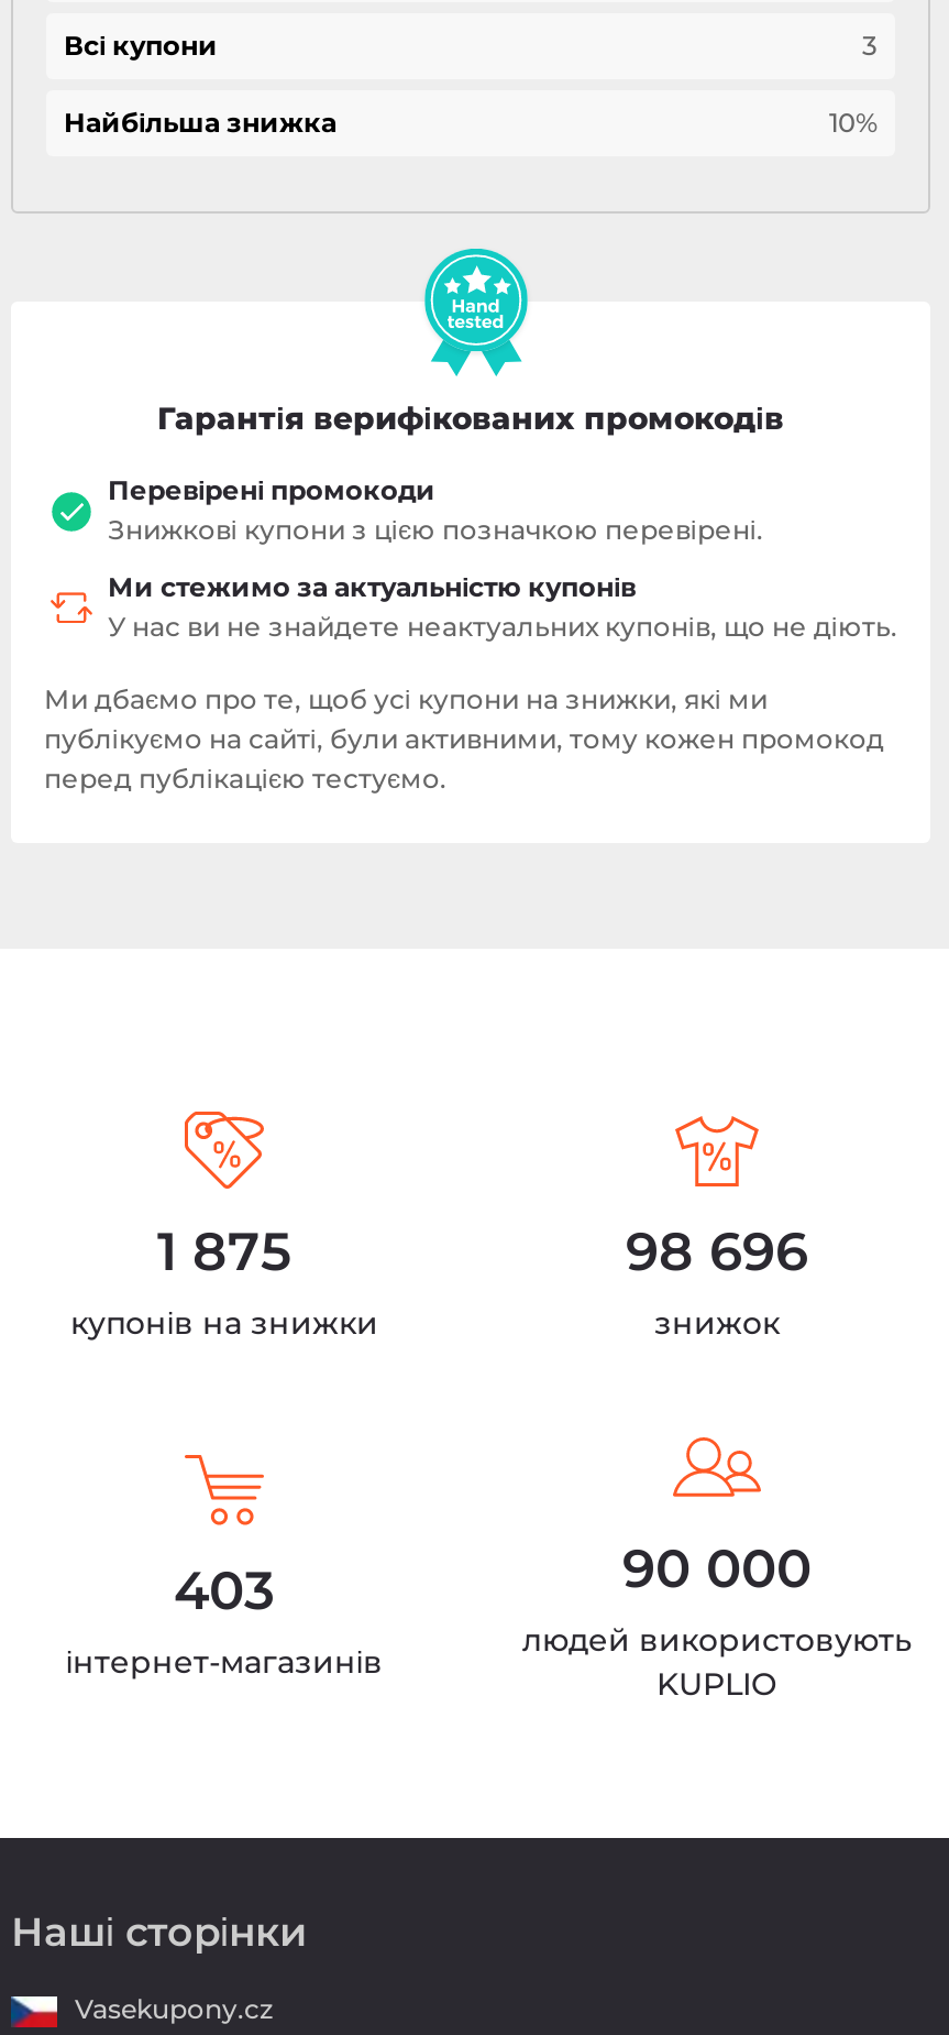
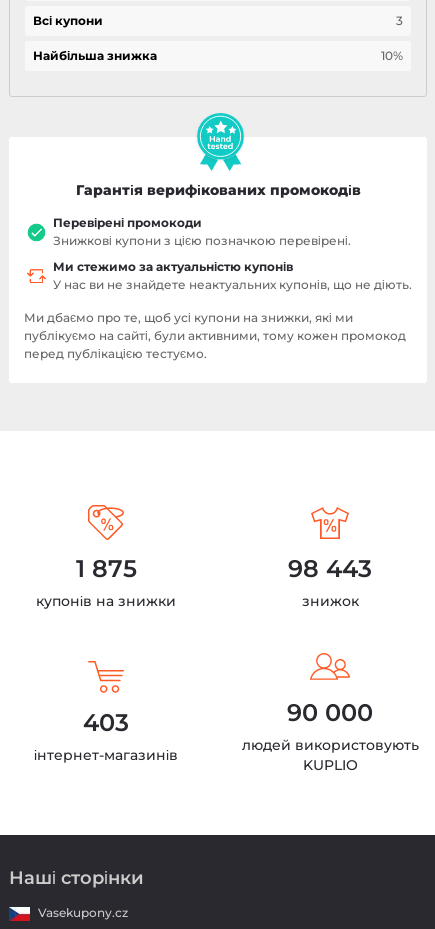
[626,1219,808,1283] 98 696 -> [288,554,372,583] 98 443

